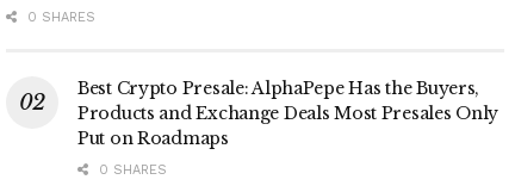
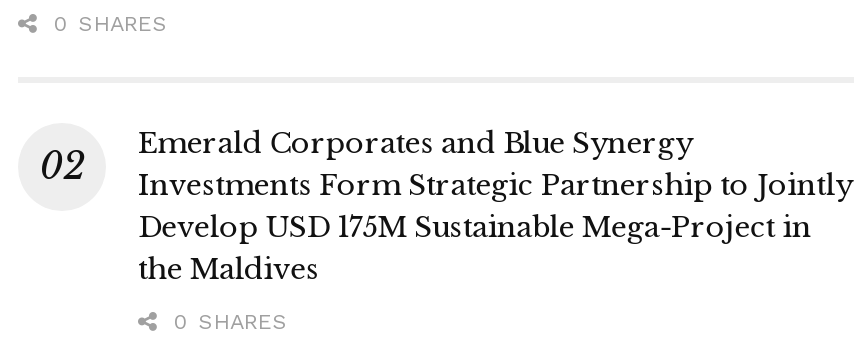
[77,77,498,149] Best Crypto Presale: AlphaPepe Has the Buyers, | Products and Exchange Deals Most Presales Only | Put on Roadmaps -> [138,125,853,287] Emerald Corporates and Blue Synergy | Investments Form Strategic Partnership to Jointly | Develop USD 175M Sustainable Mega-Project in | the Maldives

